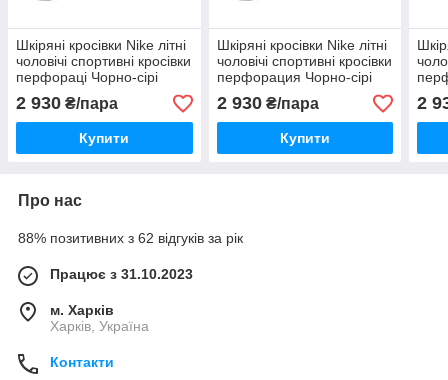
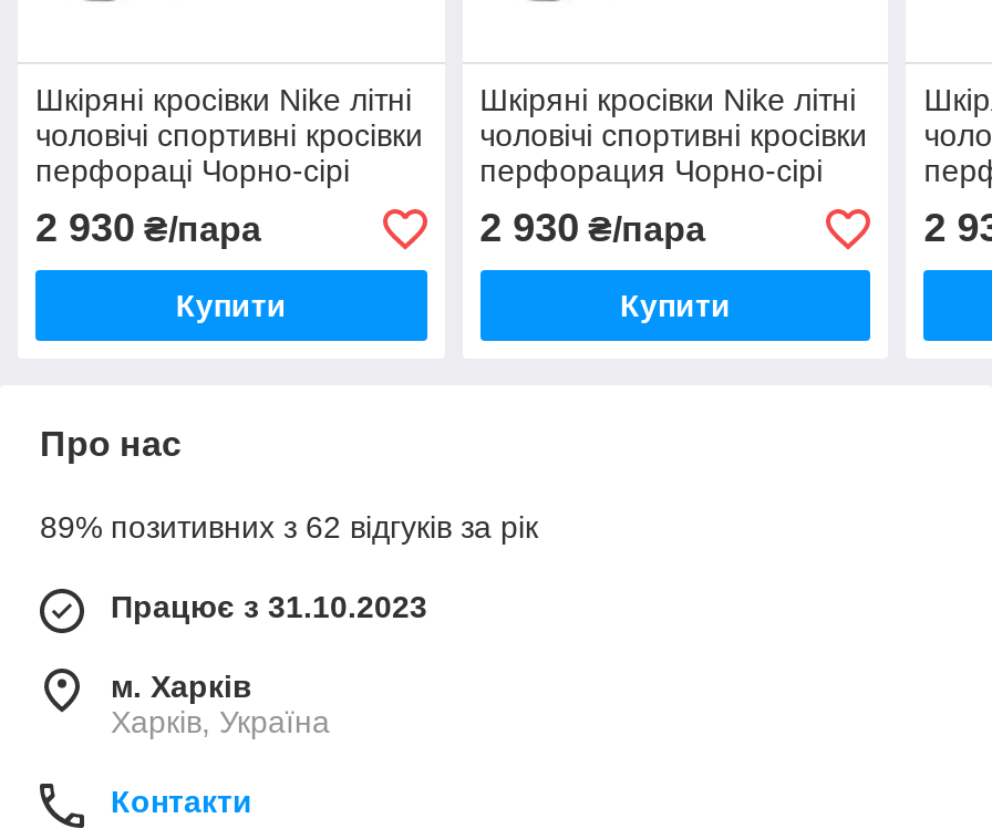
[18,230,243,246] 88% позитивних з 62 відгуків за рік -> [40,510,538,546] 89% позитивних з 62 відгуків за рік

